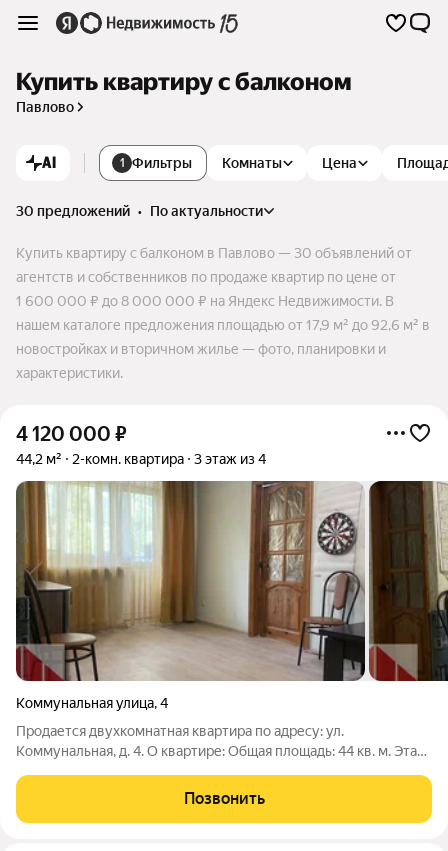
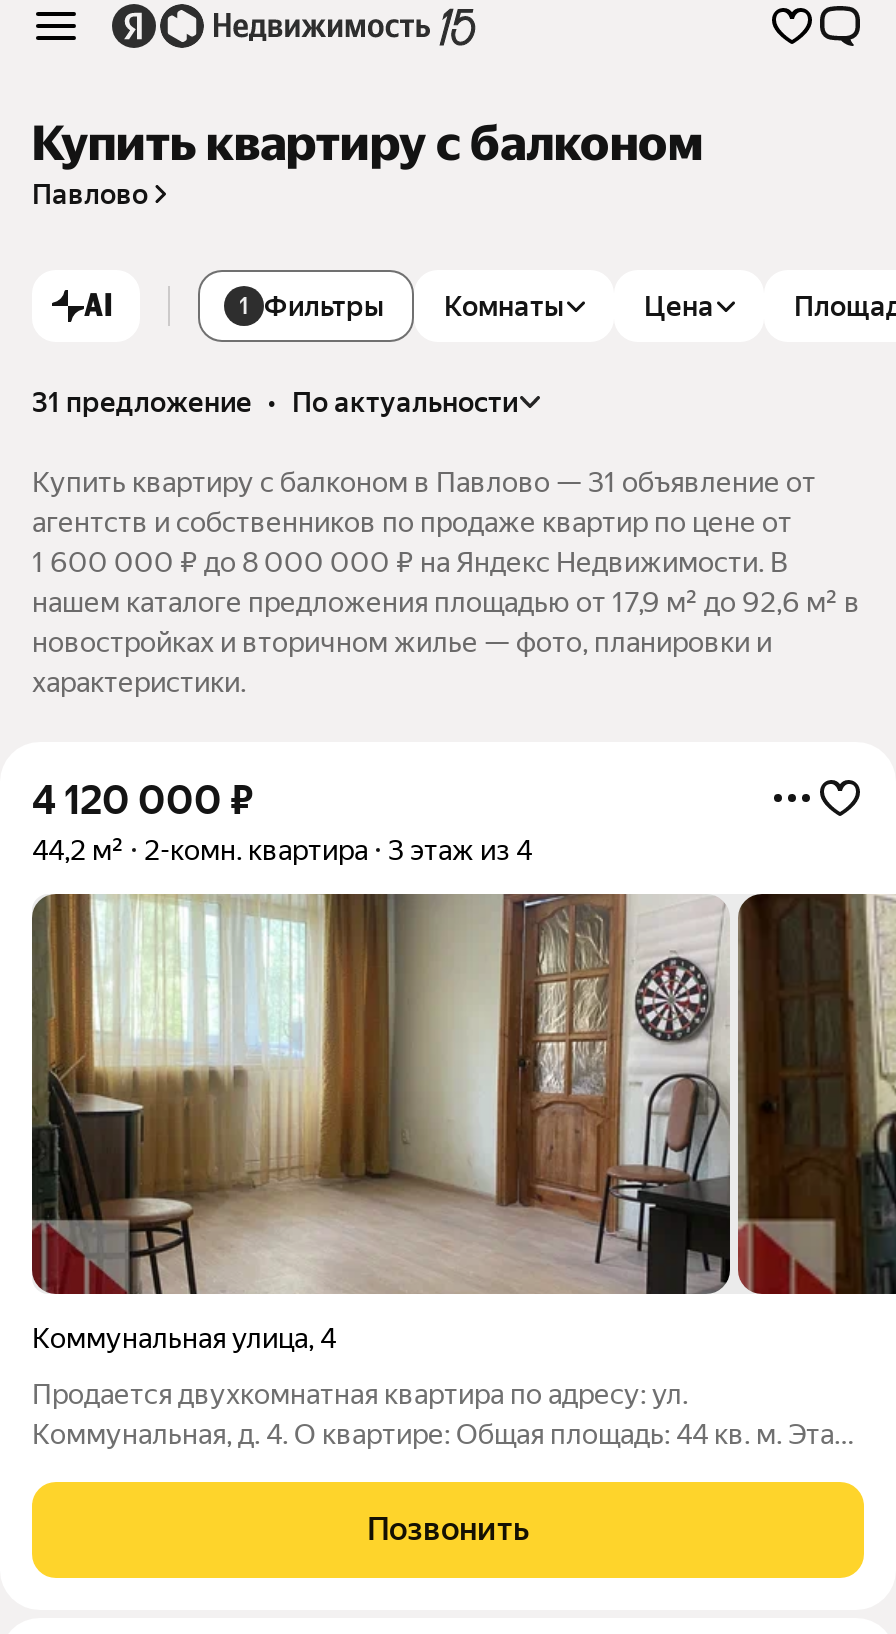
[16,203,263,219] 30 предложений • по актуальности -> [32,386,518,418] 31 предложение • по актуальности
[16,245,412,261] Купить квартиру с балконом в Павлово — 30 объявлений от -> [32,466,816,498] Купить квартиру с балконом в Павлово — 31 объявление от

